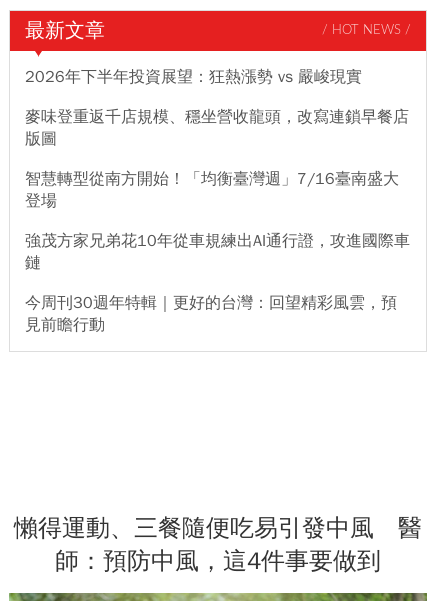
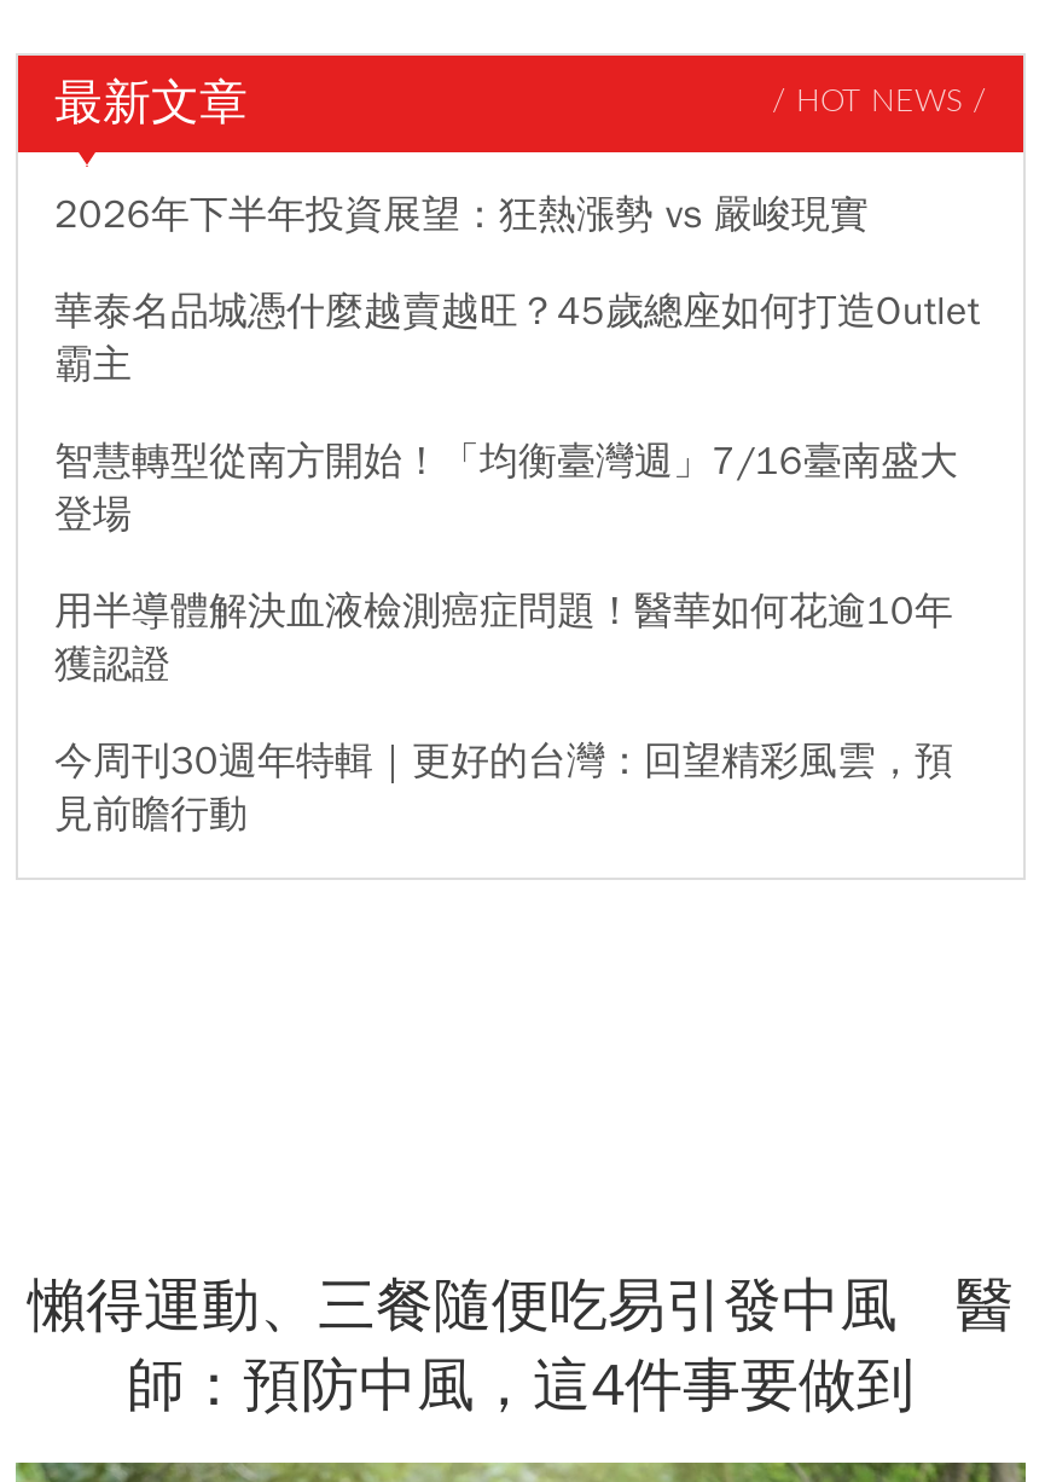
[25,107,409,149] 麥味登重返千店規模、穩坐營收龍頭，改寫連鎖早餐店 | 版圖 -> [54,287,980,389] 華泰名品城憑什麼越賣越旺？45歲總座如何打造Outlet | 霸主
[25,231,410,273] 強茂方家兄弟花10年從車規練出AI通行證，攻進國際車 | 鏈 -> [54,587,953,689] 用半導體解決血液檢測癌症問題！醫華如何花逾10年 | 獲認證

